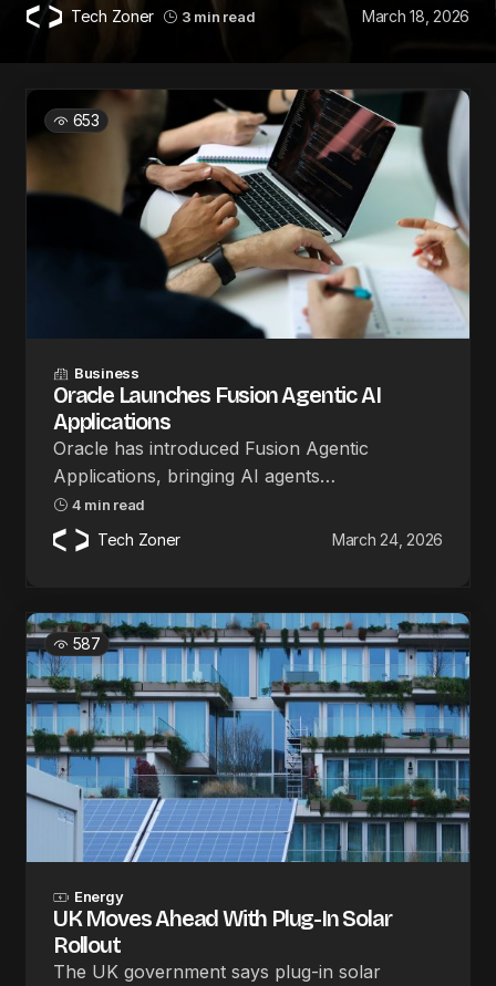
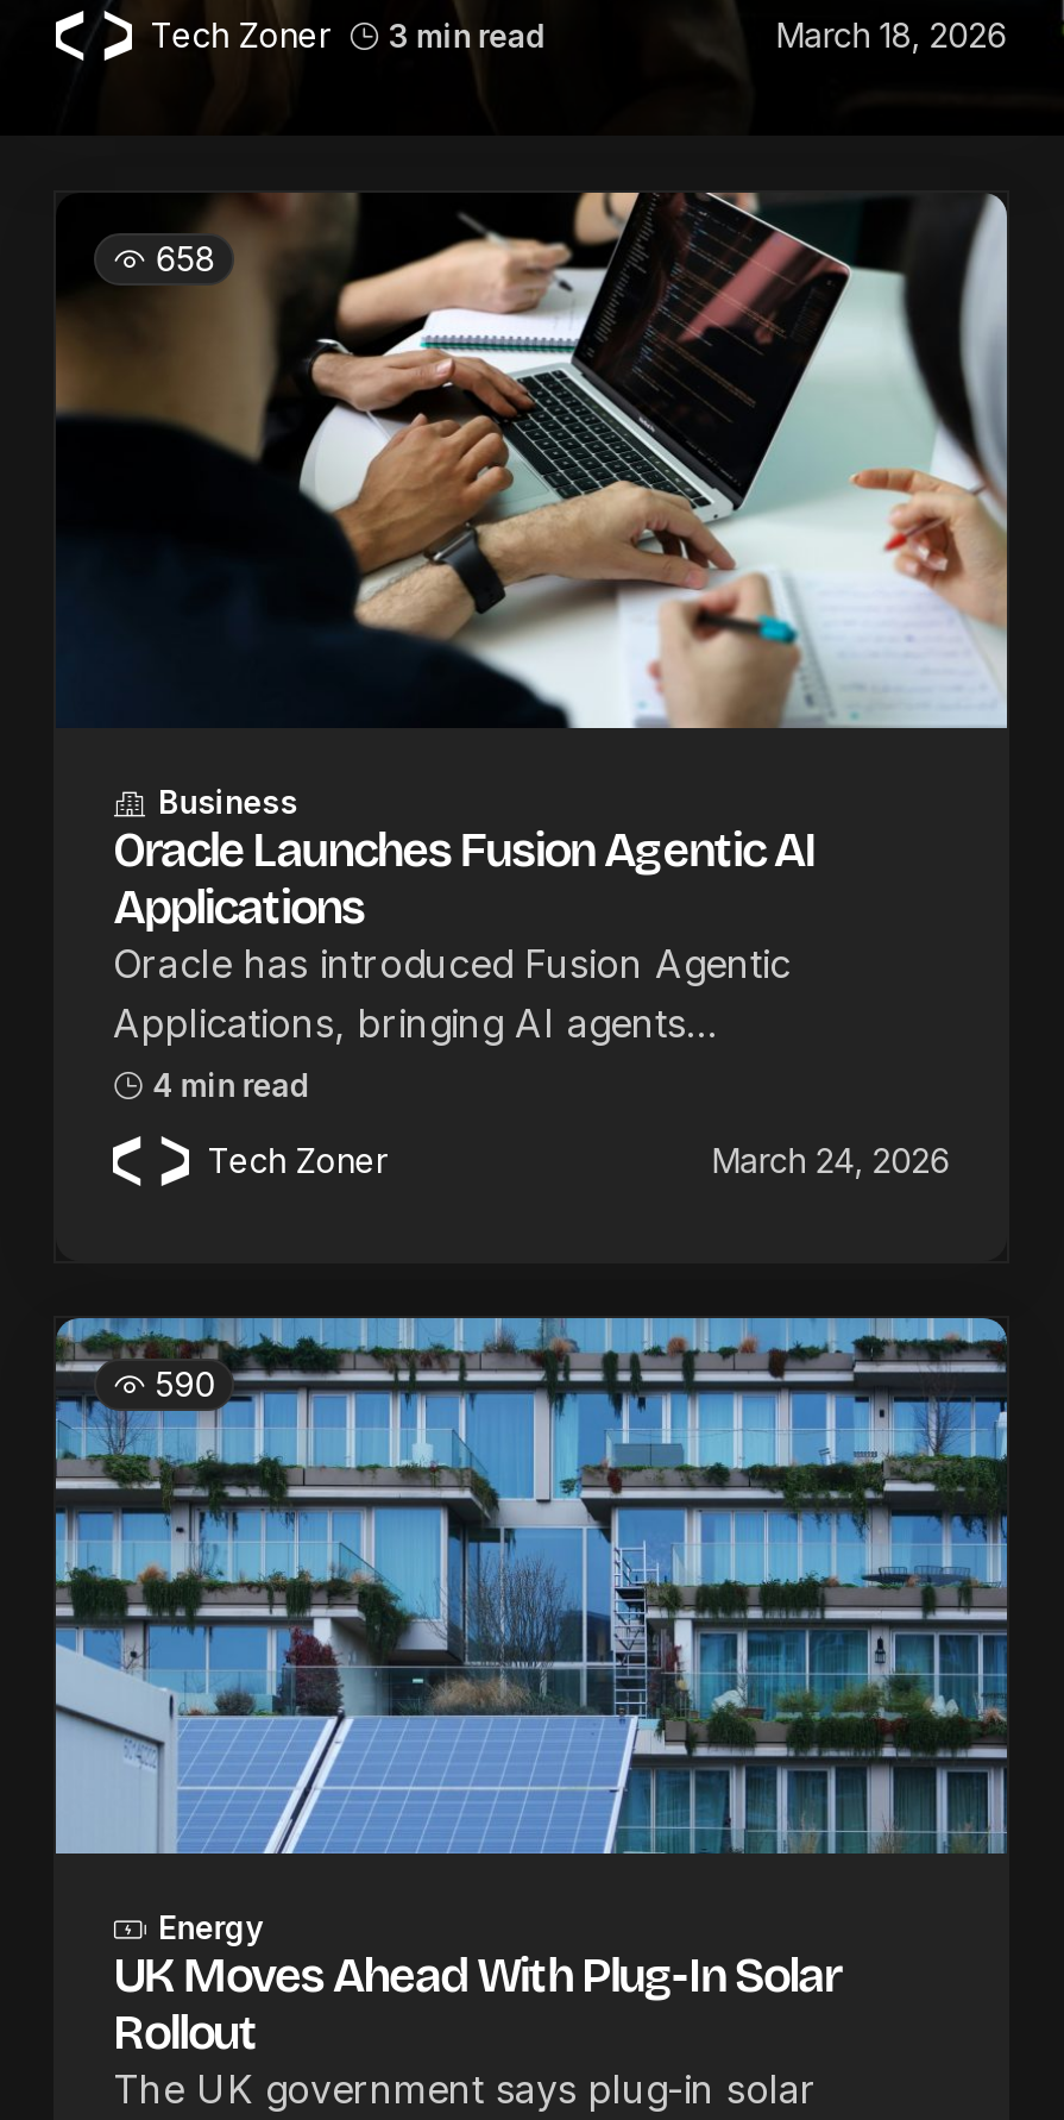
[73,111,100,129] 653 -> [155,238,215,278] 658
[73,634,101,653] 587 -> [155,1363,215,1404] 590

